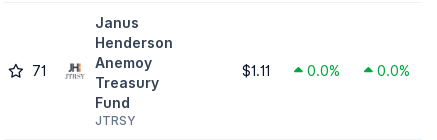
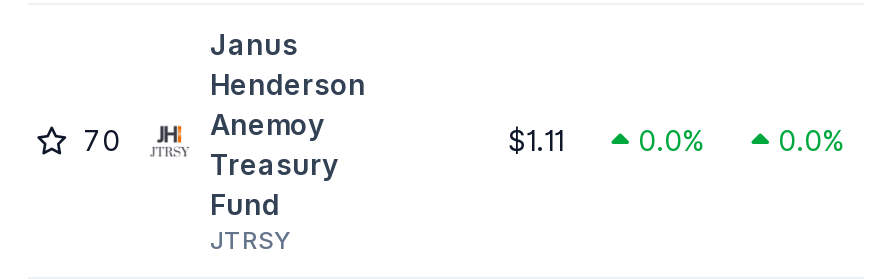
[32,62,46,79] 71 -> [84,123,120,157] 70

